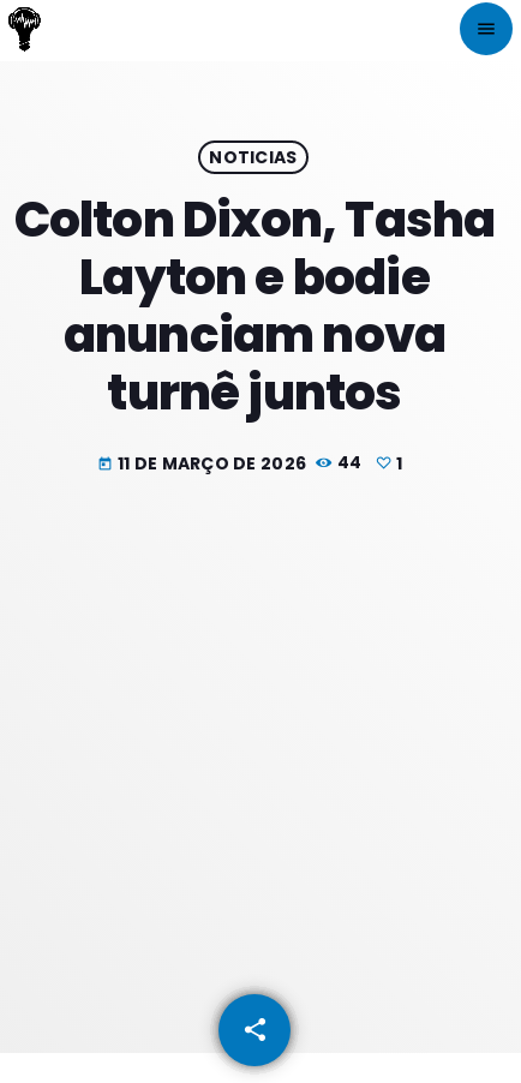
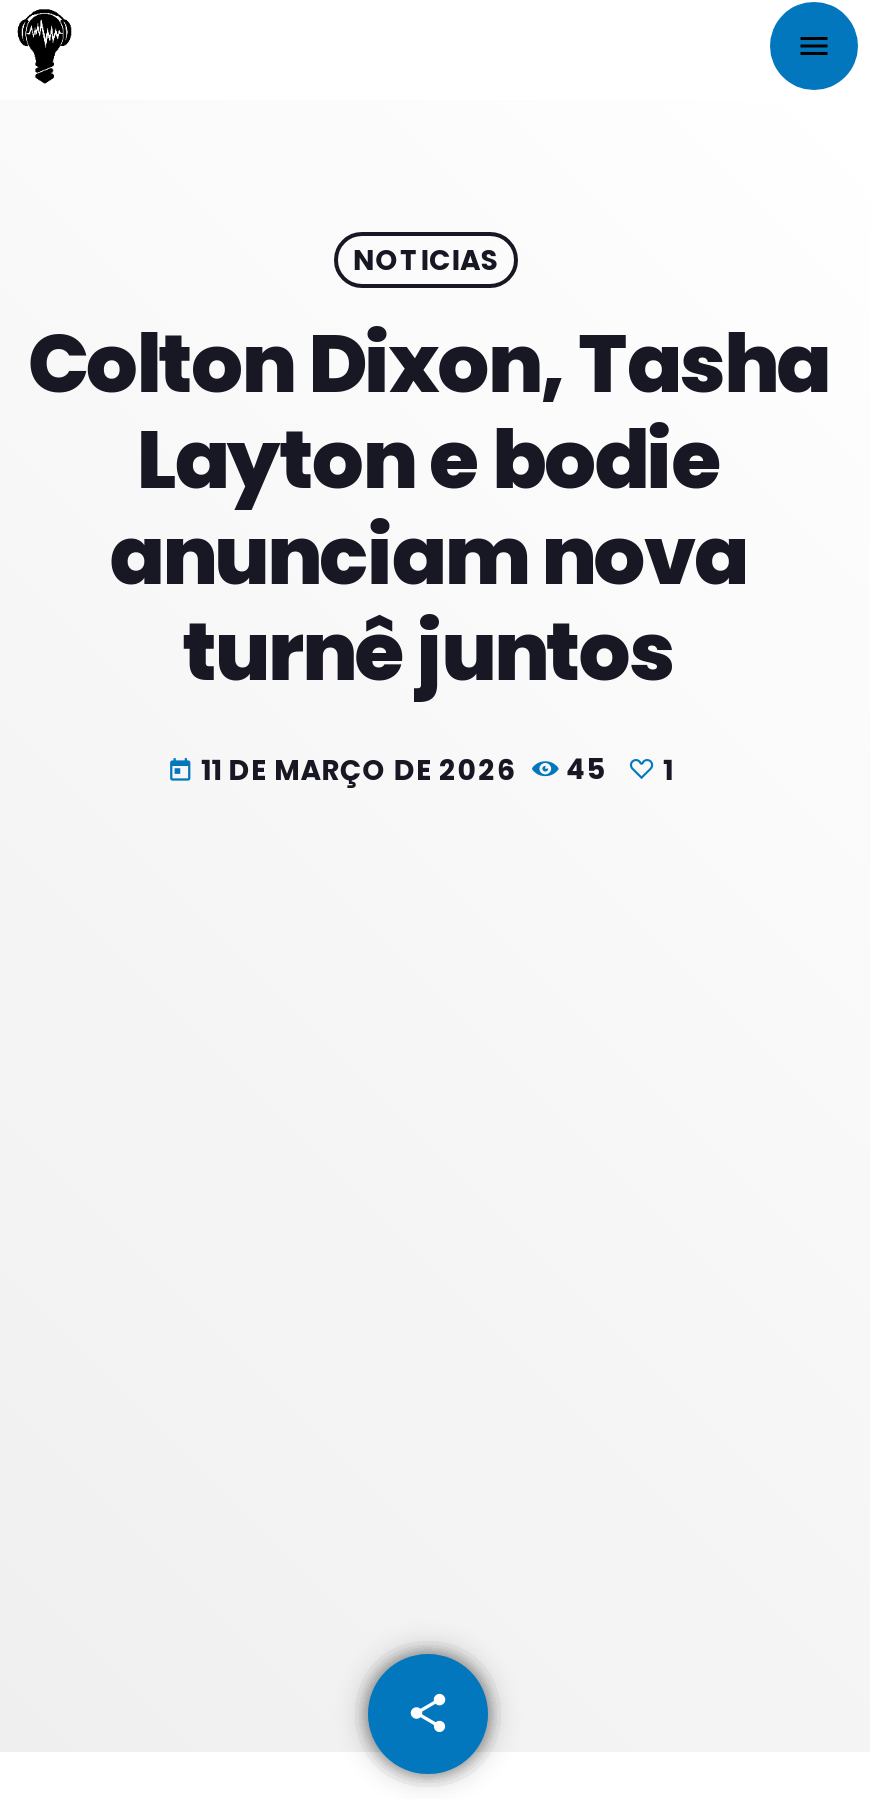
[337,451,366,475] 44 -> [566,750,612,790] 45

